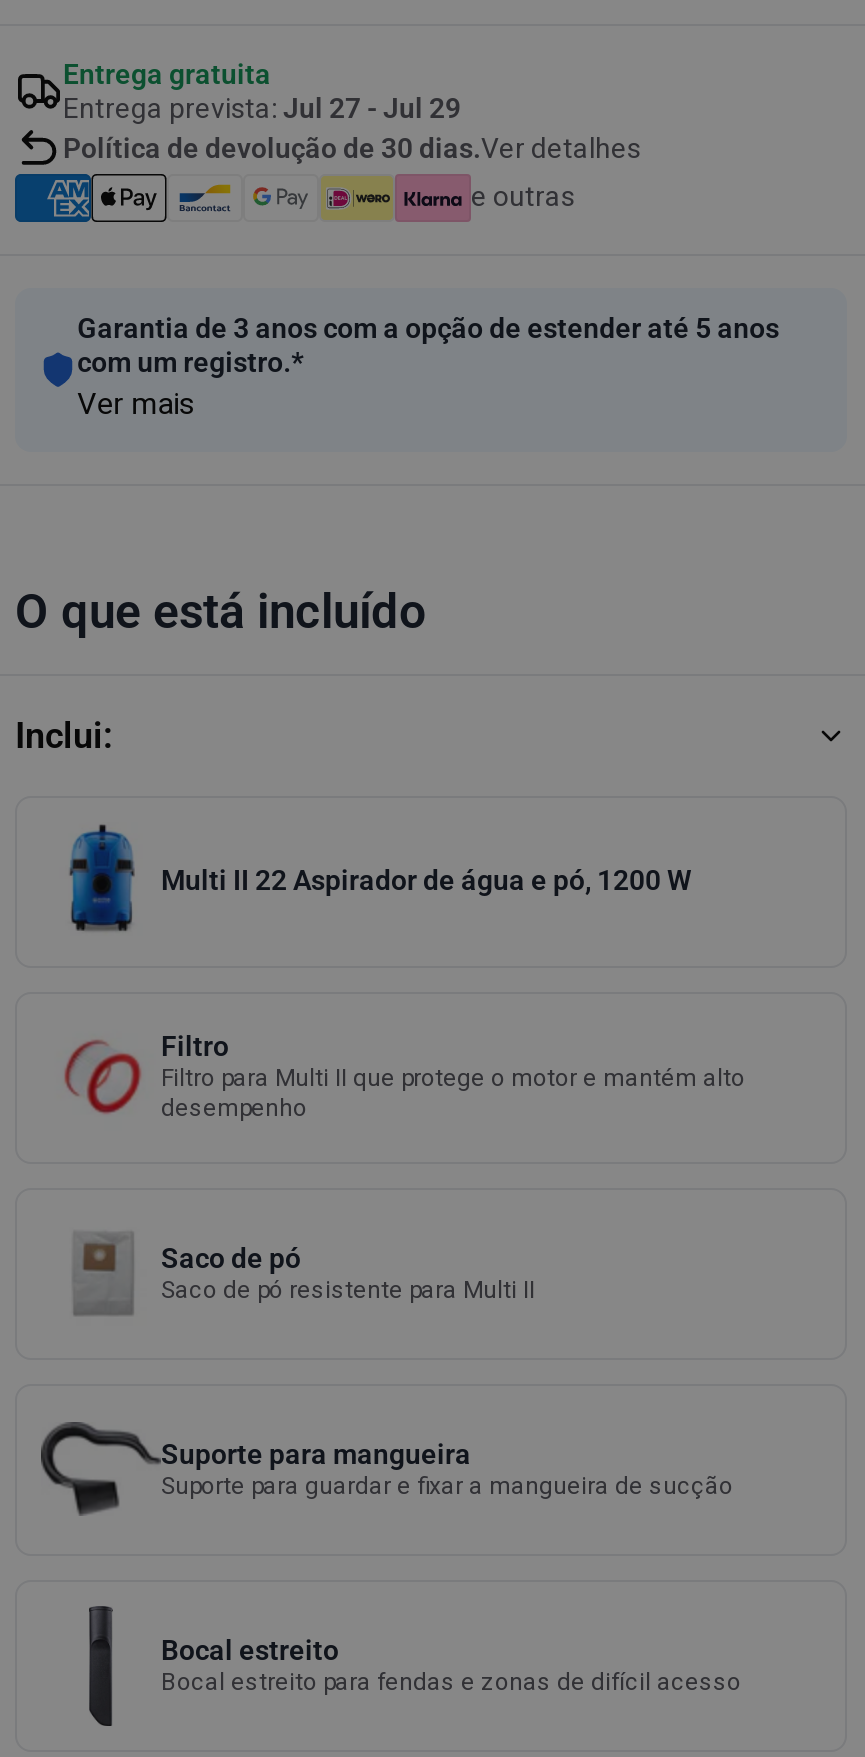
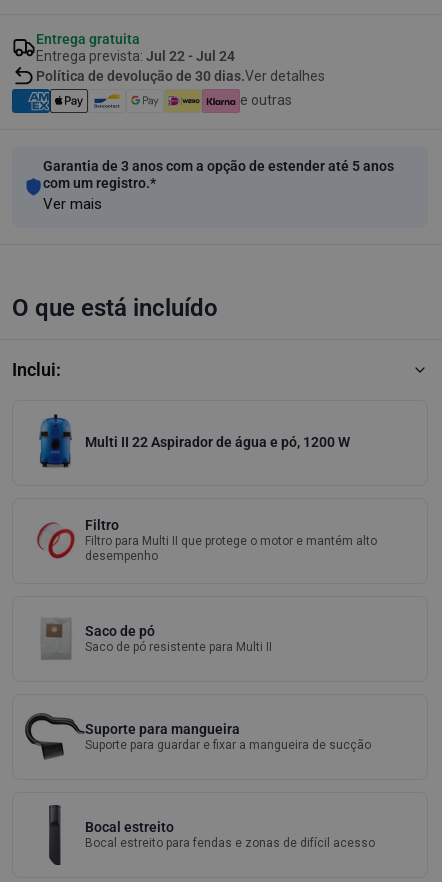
[63,92,461,124] Entrega prevista: Jul 27 - Jul 29 -> [36,48,235,64] Entrega prevista: Jul 22 - Jul 24

